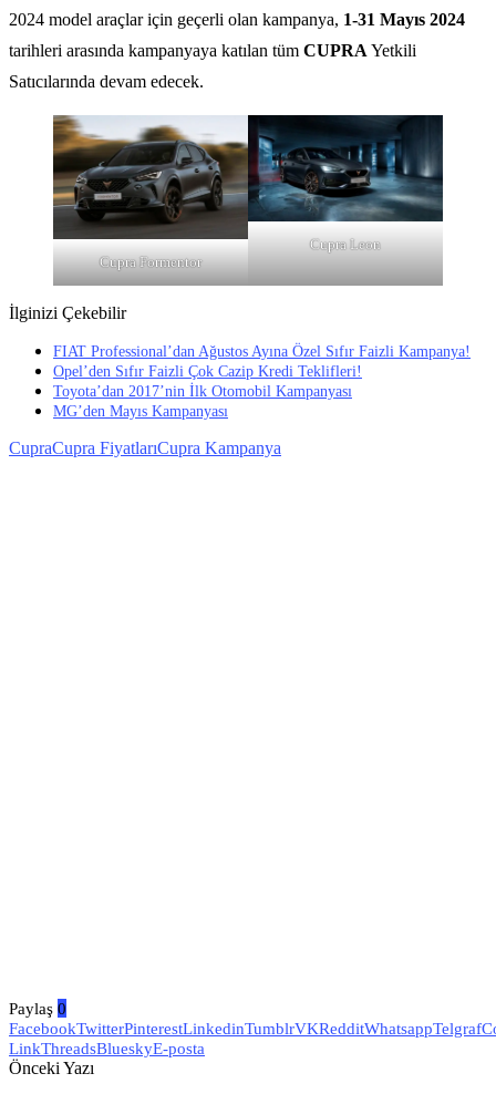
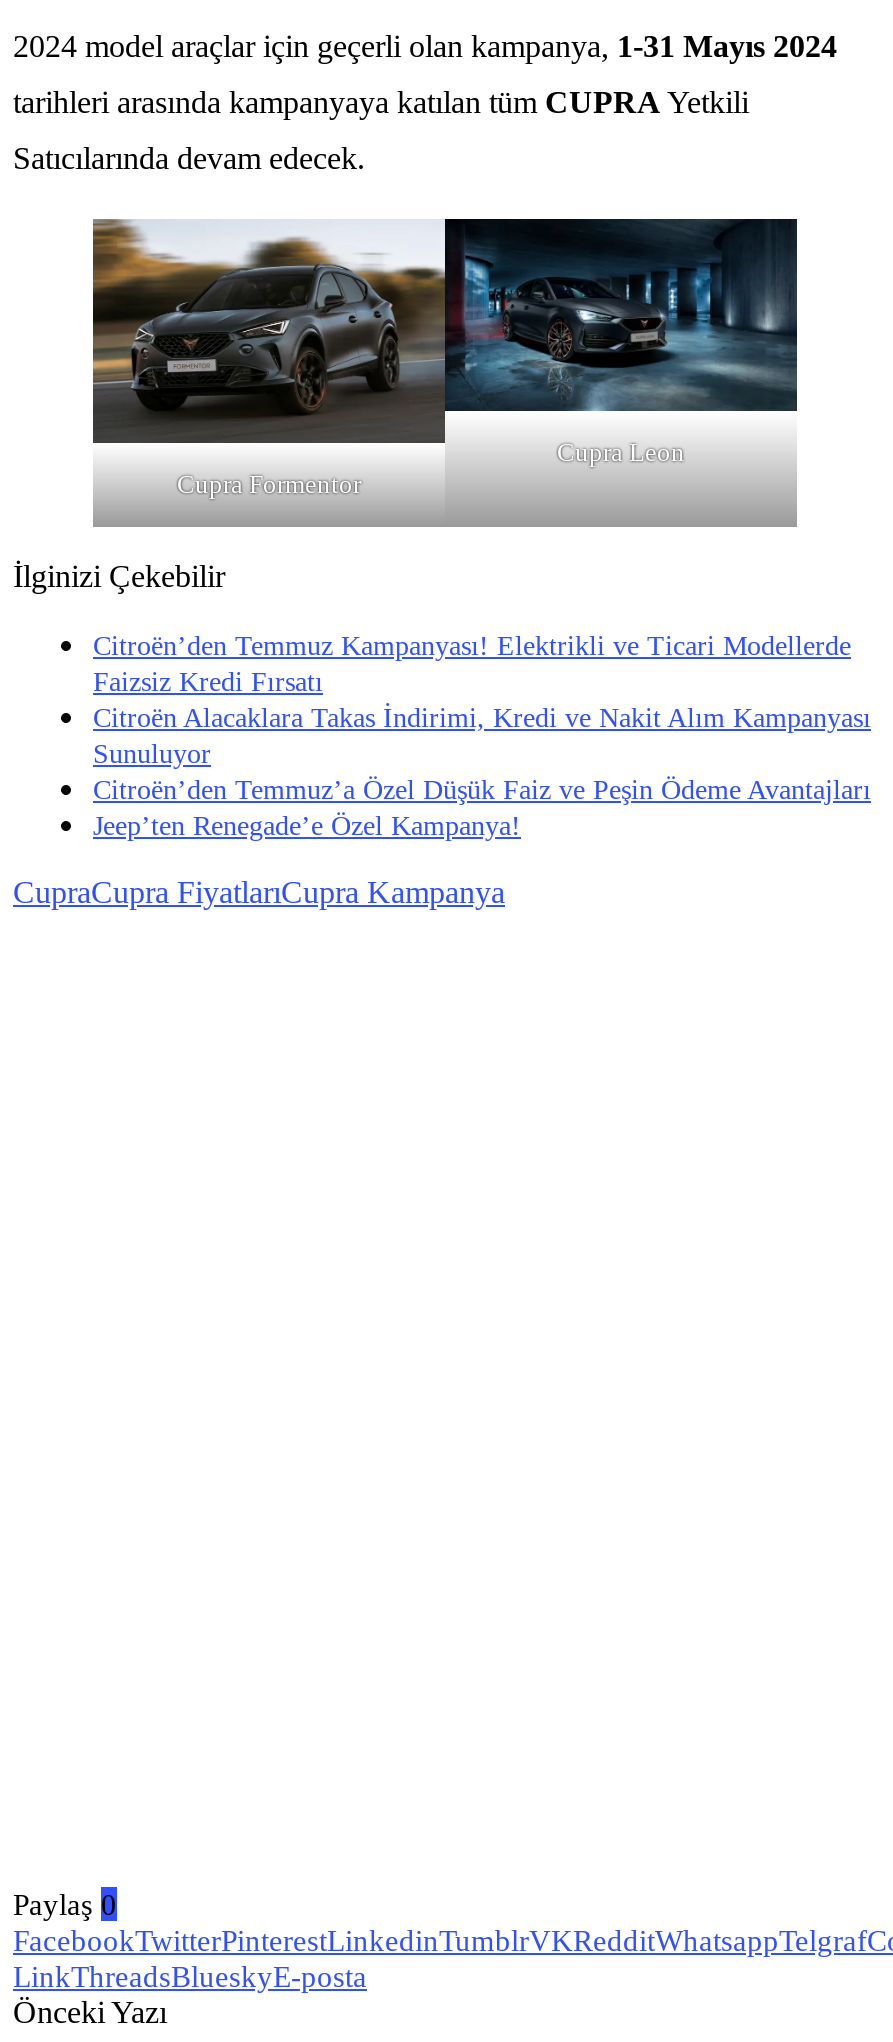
[53,344,471,420] FIAT Professional’dan Ağustos Ayına Özel Sıfır Faizli Kampanya! | Opel’den Sıfır Faizli Çok Cazip Kredi Teklifleri! | Toyota’dan 2017’nin İlk Otomobil Kampanyası | MG’den Mayıs Kampanyası -> [93,632,871,842] Citroën’den Temmuz Kampanyası! Elektrikli ve Ticari Modellerde | Faizsiz Kredi Fırsatı | Citroën Alacaklara Takas İndirimi, Kredi ve Nakit Alım Kampanyası | Sunuluyor | Citroën’den Temmuz’a Özel Düşük Faiz ve Peşin Ödeme Avantajları | Jeep’ten Renegade’e Özel Kampanya!

